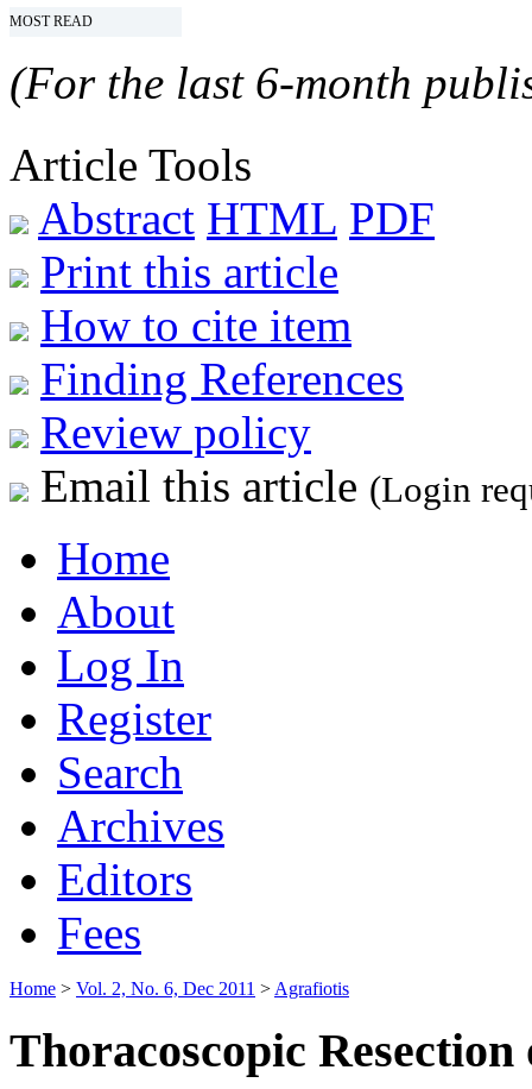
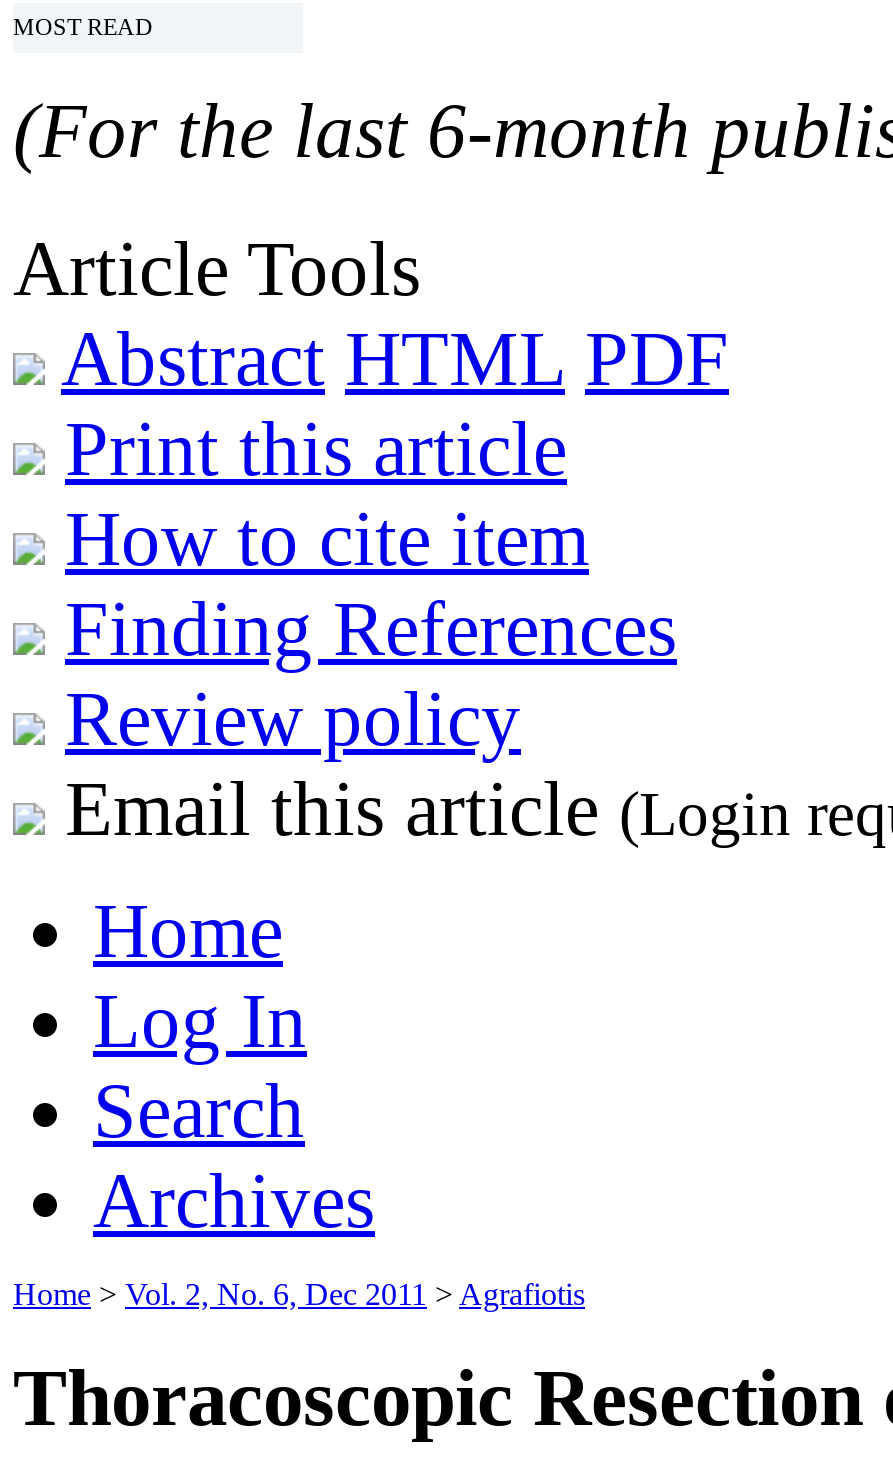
[57,586,175,637] About -> none
[57,693,211,744] Register -> none
[57,853,192,958] Editors | Fees -> none

